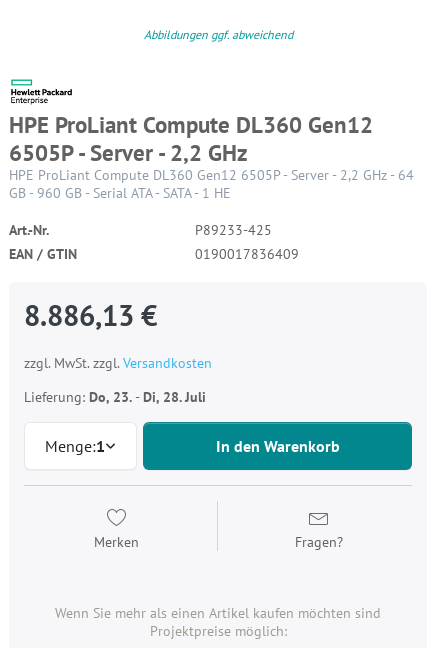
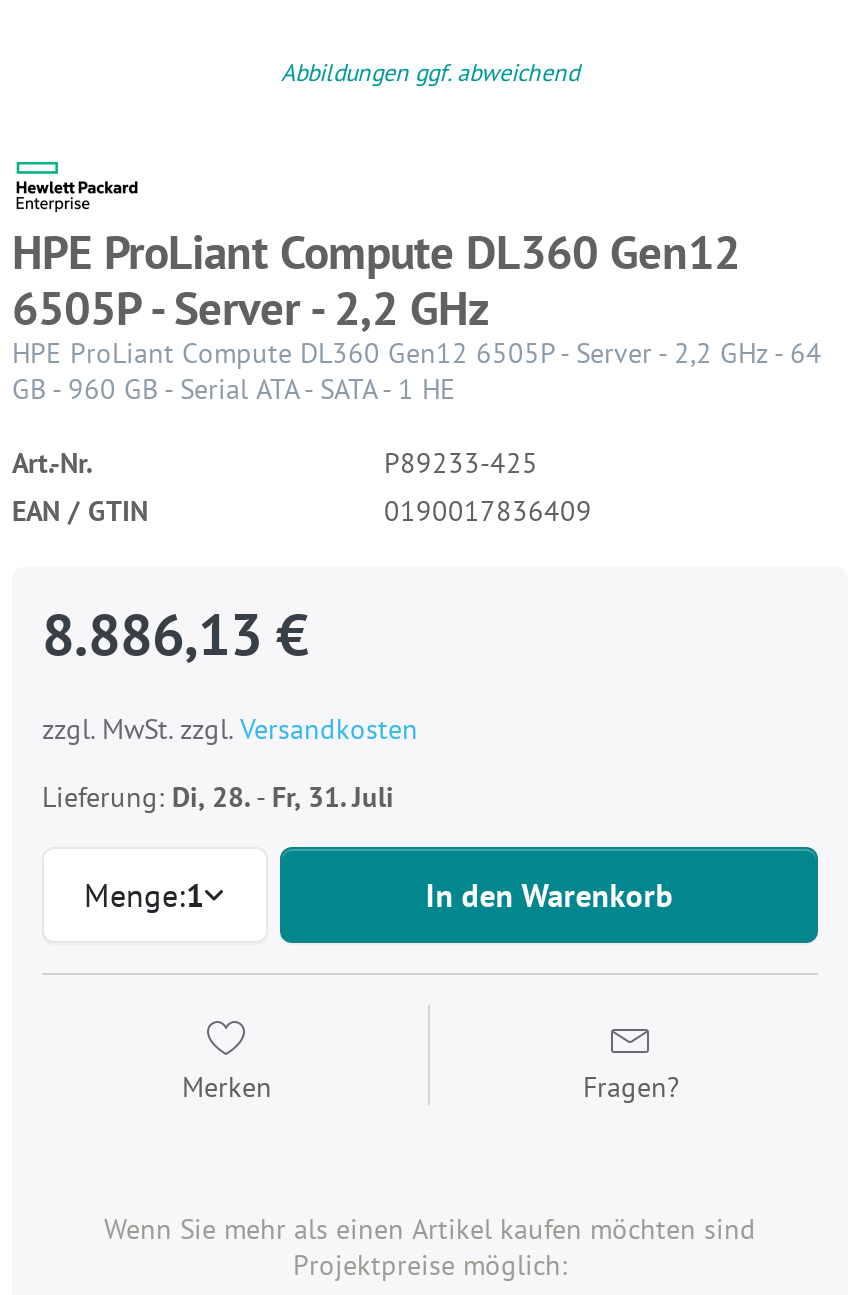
[24,388,206,406] Lieferung: Do, 23. - Di, 28. Juli -> [42,779,394,815] Lieferung: Di, 28. - Fr, 31. Juli

